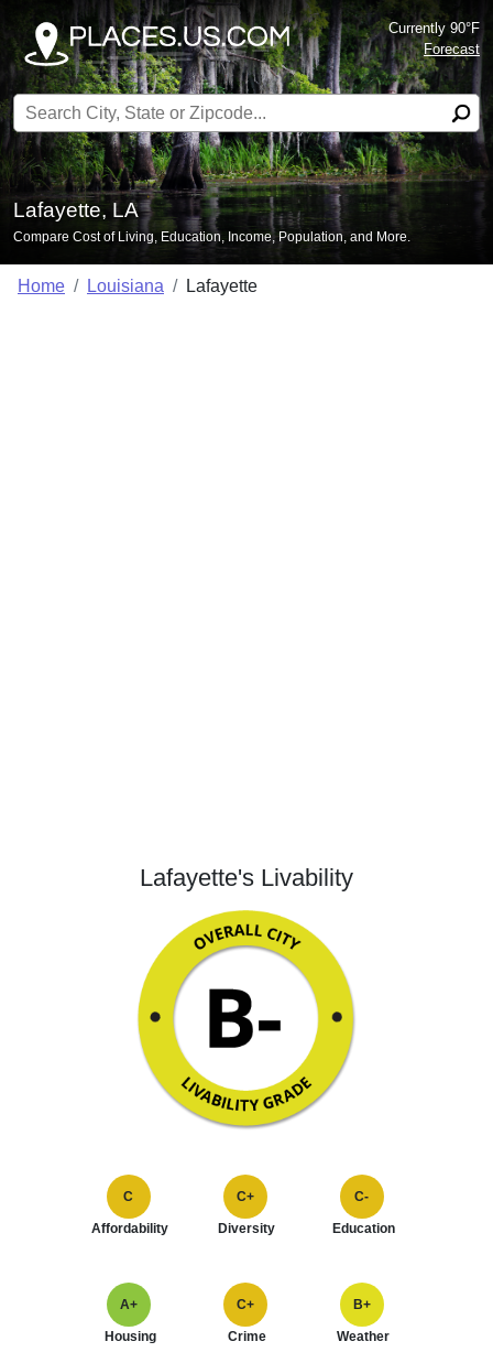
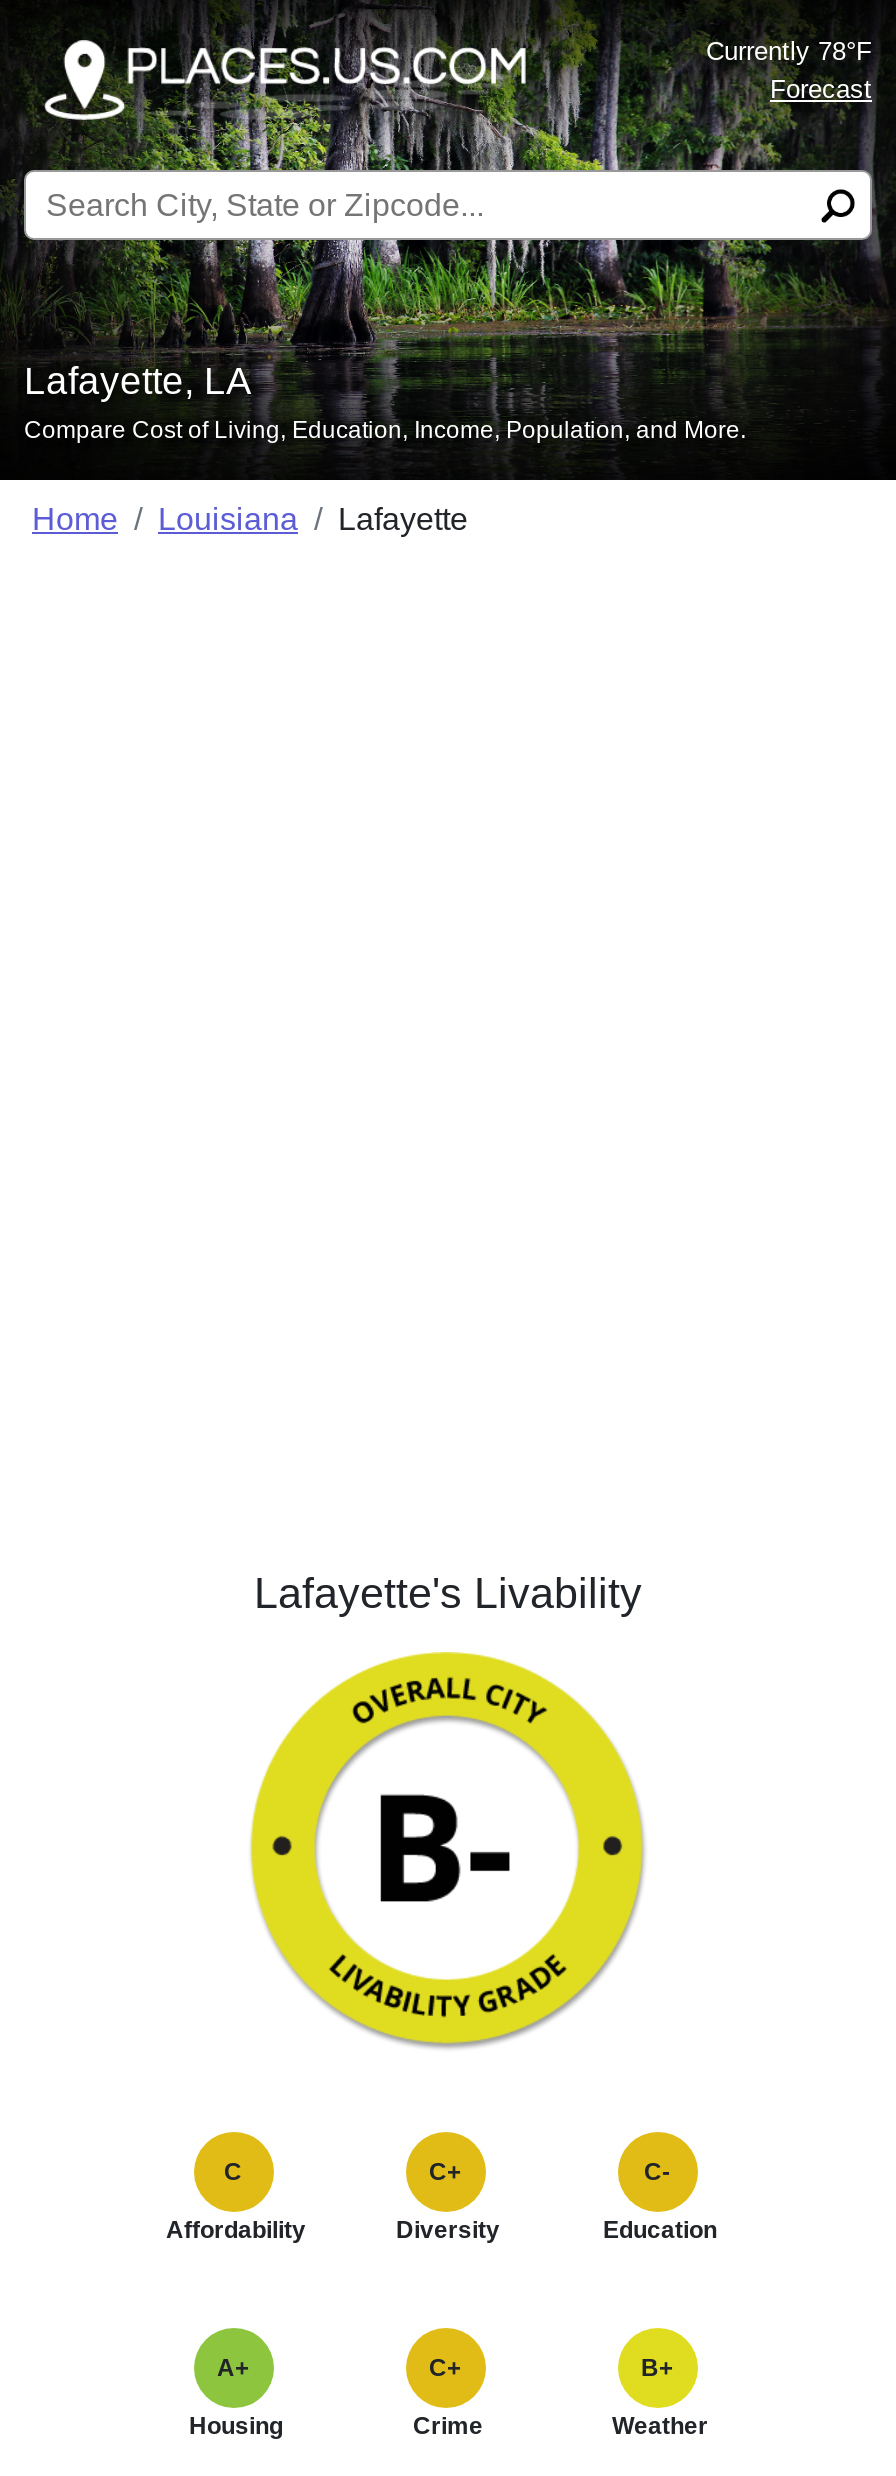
[388,20,480,36] Currently 90°F -> [706,36,872,66] Currently 78°F

